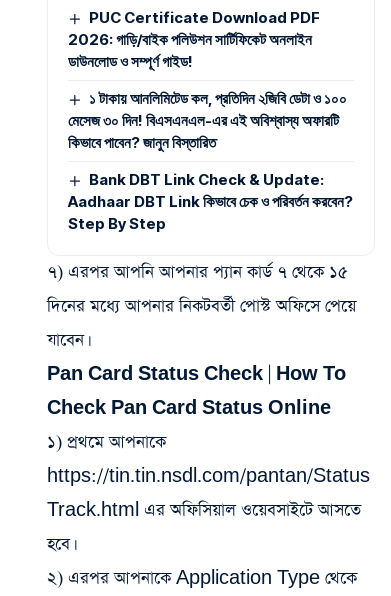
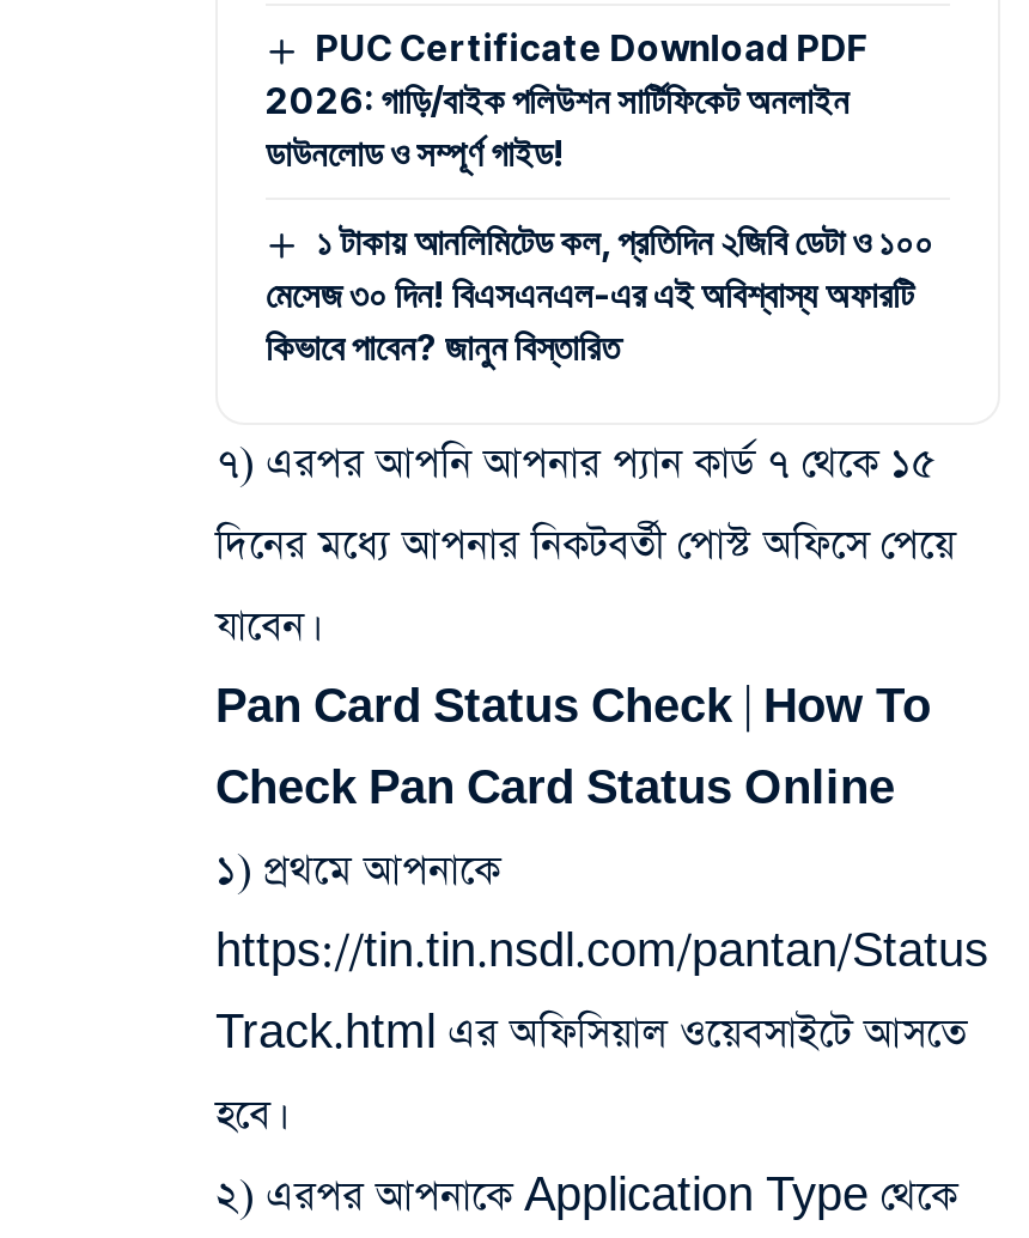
[68,170,353,233] Bank DBT Link Check & Update: | Aadhaar DBT Link কিভাবে চেক ও পরিবর্তন করবেন? | Step By Step -> none

